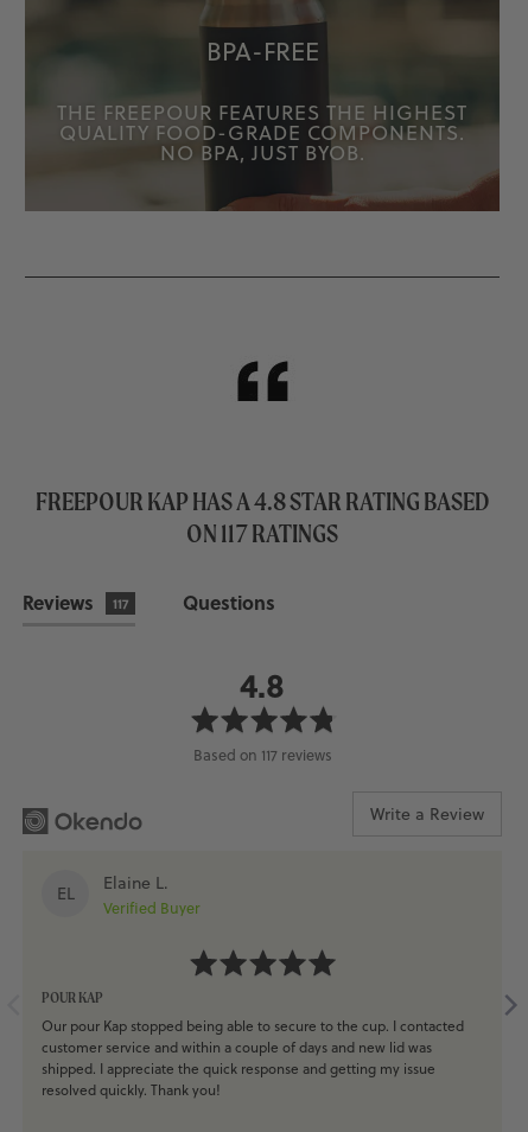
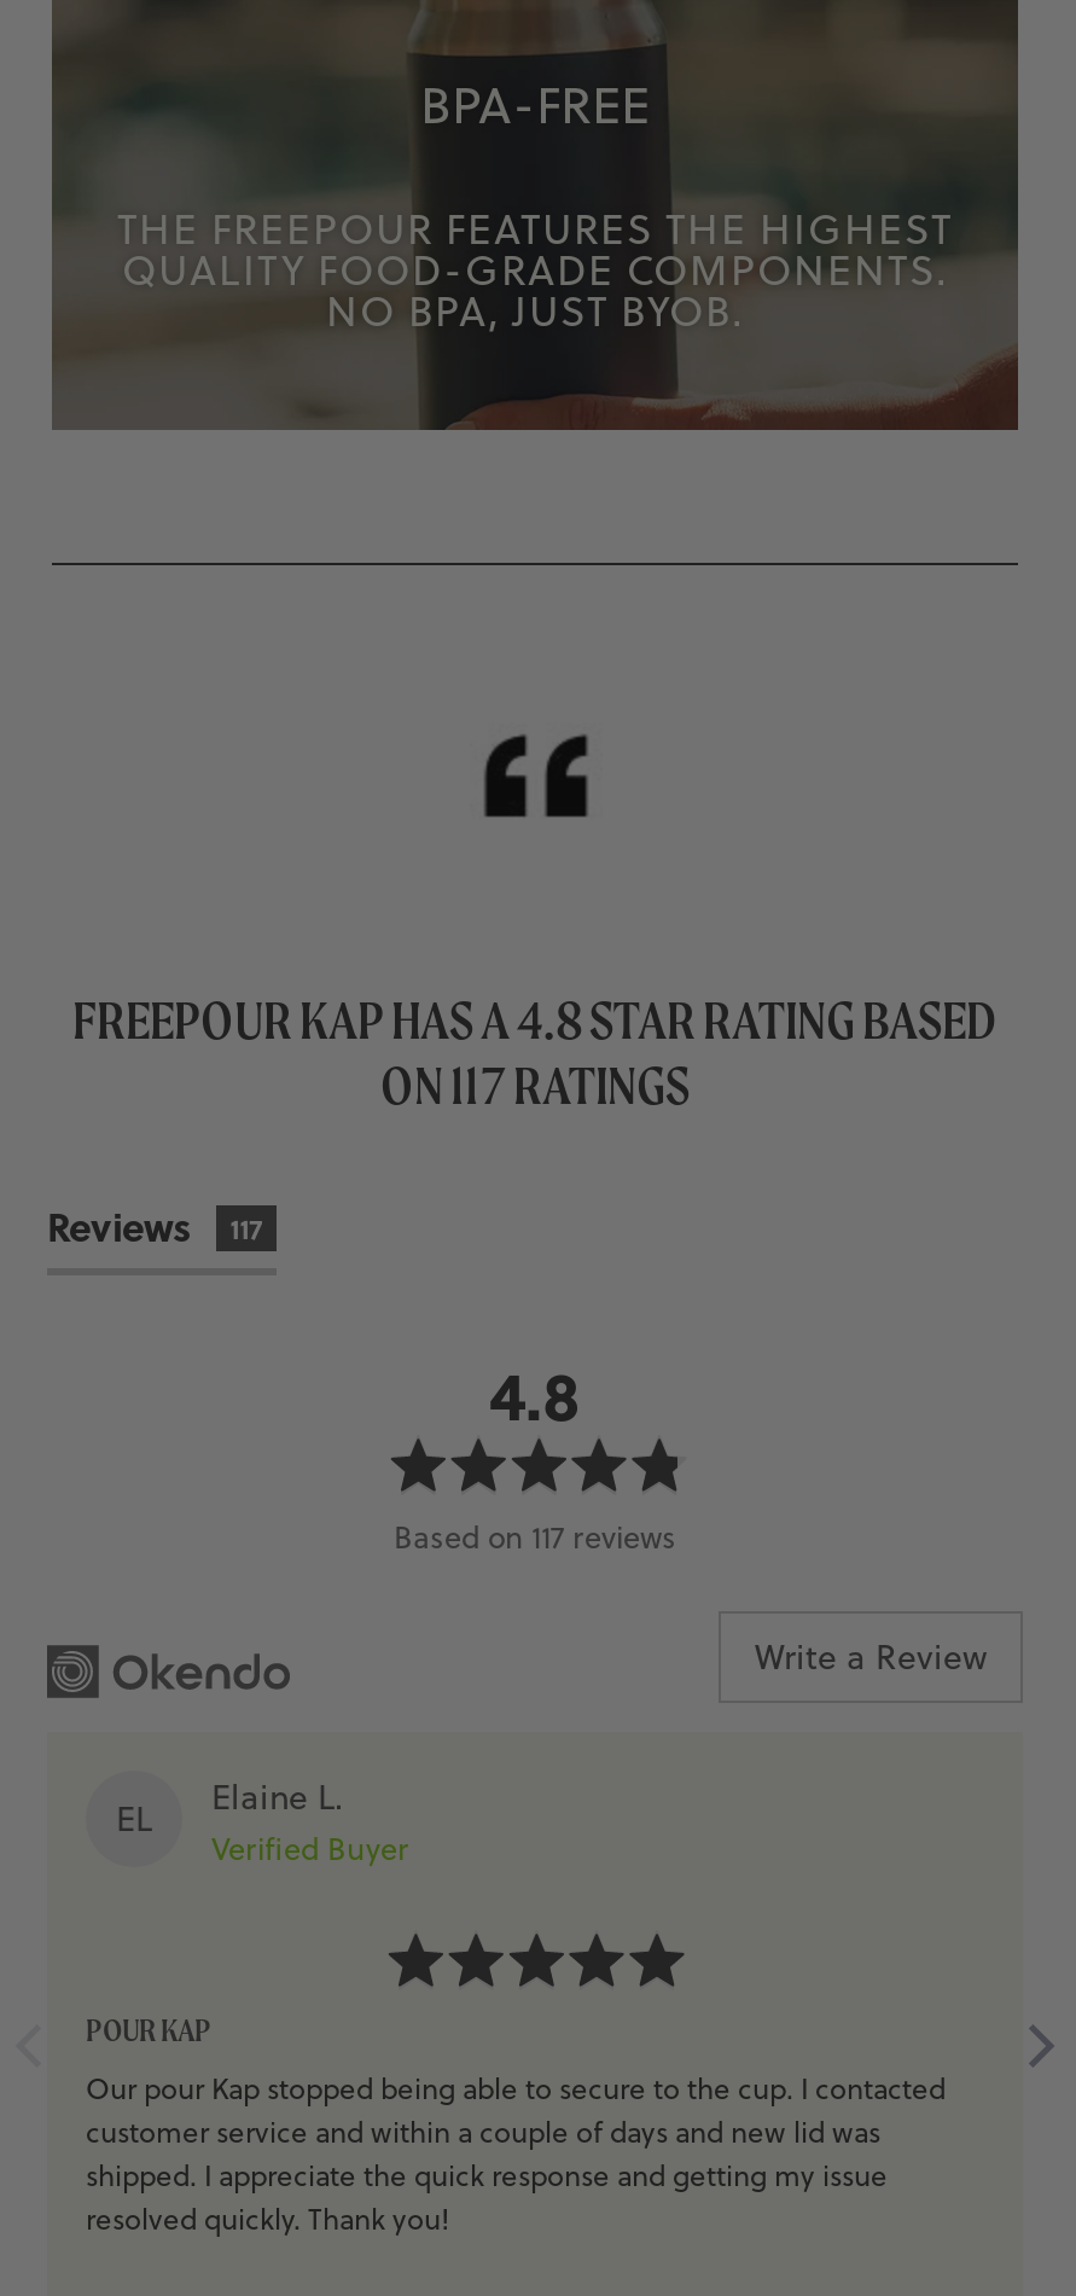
[183,588,276,616] Questions -> none

